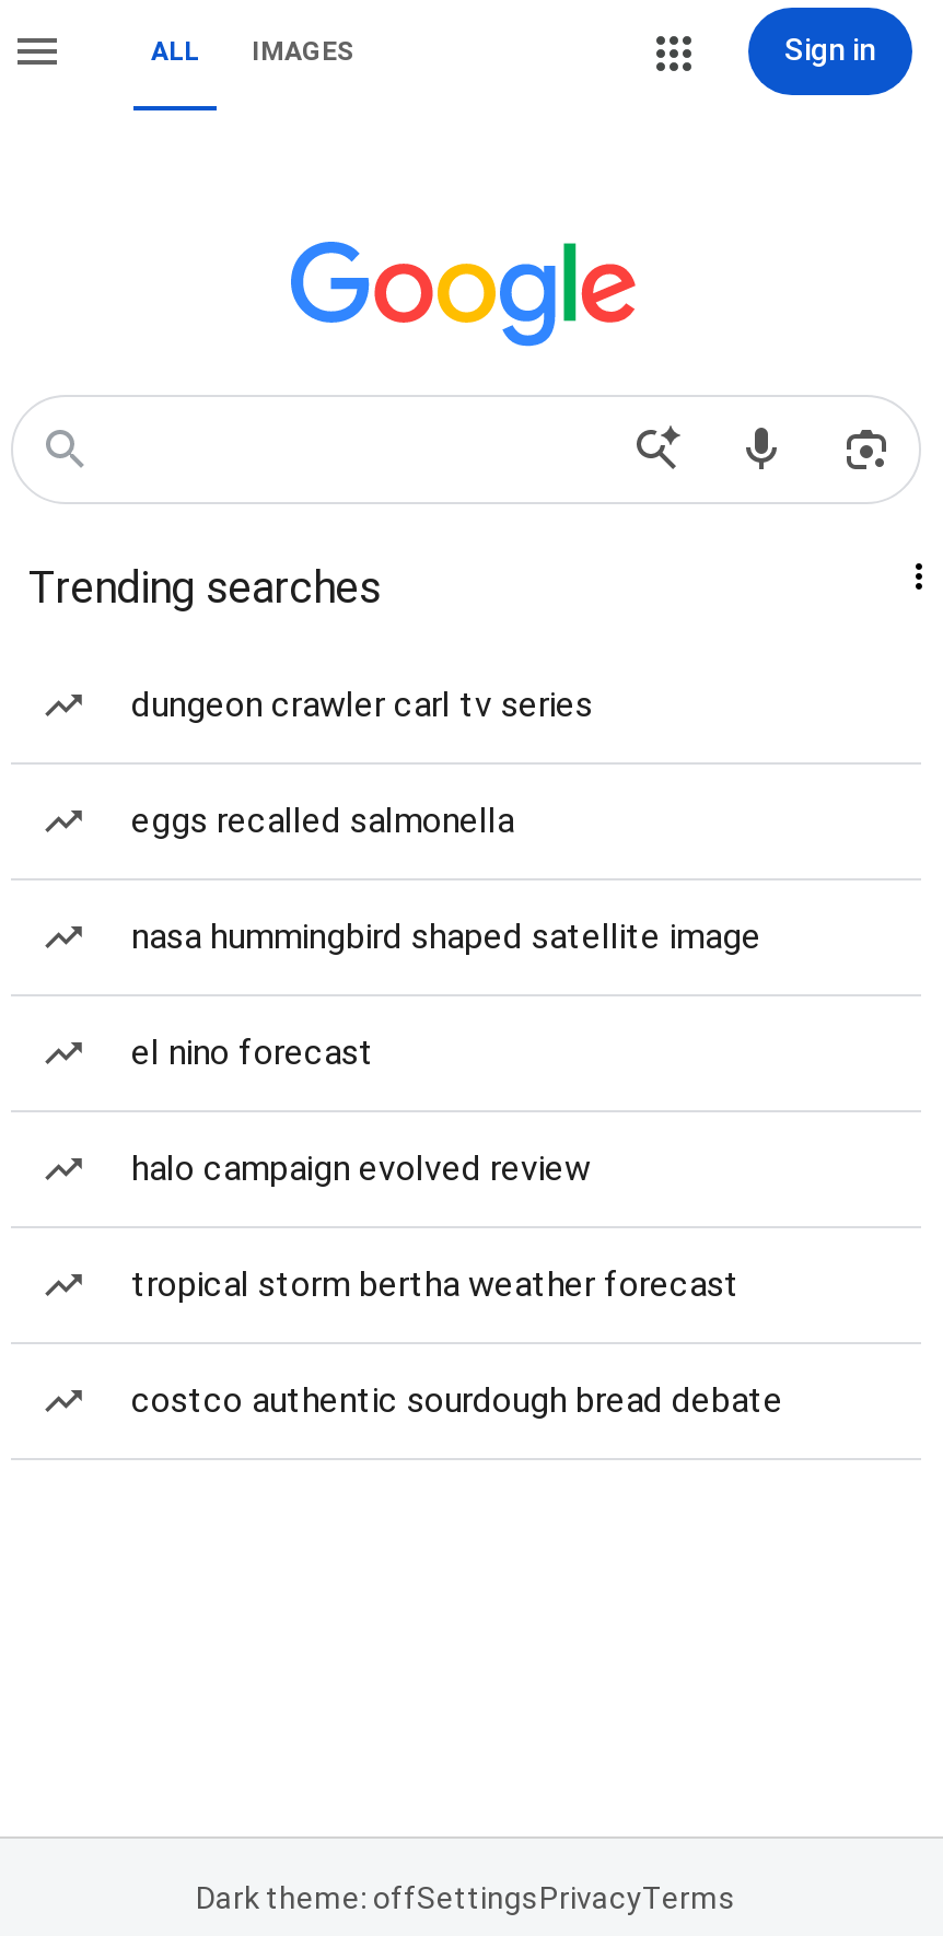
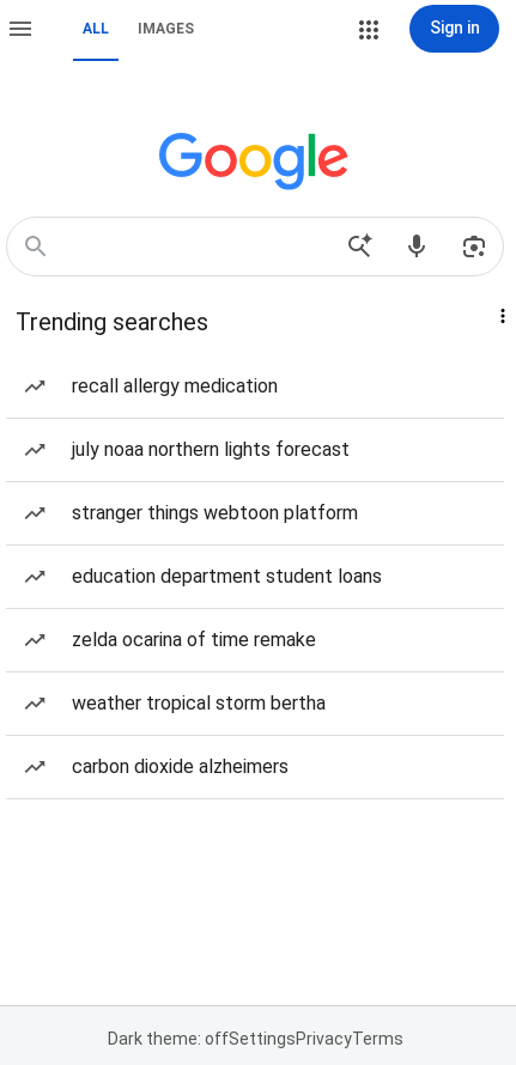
[131,684,593,725] dungeon crawler carl tv series -> [72,375,278,397] recall allergy medication
[131,800,514,841] eggs recalled salmonella -> [72,438,350,461] july noaa northern lights forecast
[131,915,761,957] nasa hummingbird shaped satellite image -> [72,501,358,524] stranger things webtoon platform
[131,1031,374,1073] el nino forecast -> [72,565,382,588] education department student loans
[131,1147,591,1189] halo campaign evolved review -> [72,628,316,651] zelda ocarina of time remake
[131,1263,740,1305] tropical storm bertha weather forecast -> [72,692,326,714] weather tropical storm bertha
[131,1379,783,1421] costco authentic sourdough bread debate -> [72,755,289,778] carbon dioxide alzheimers

